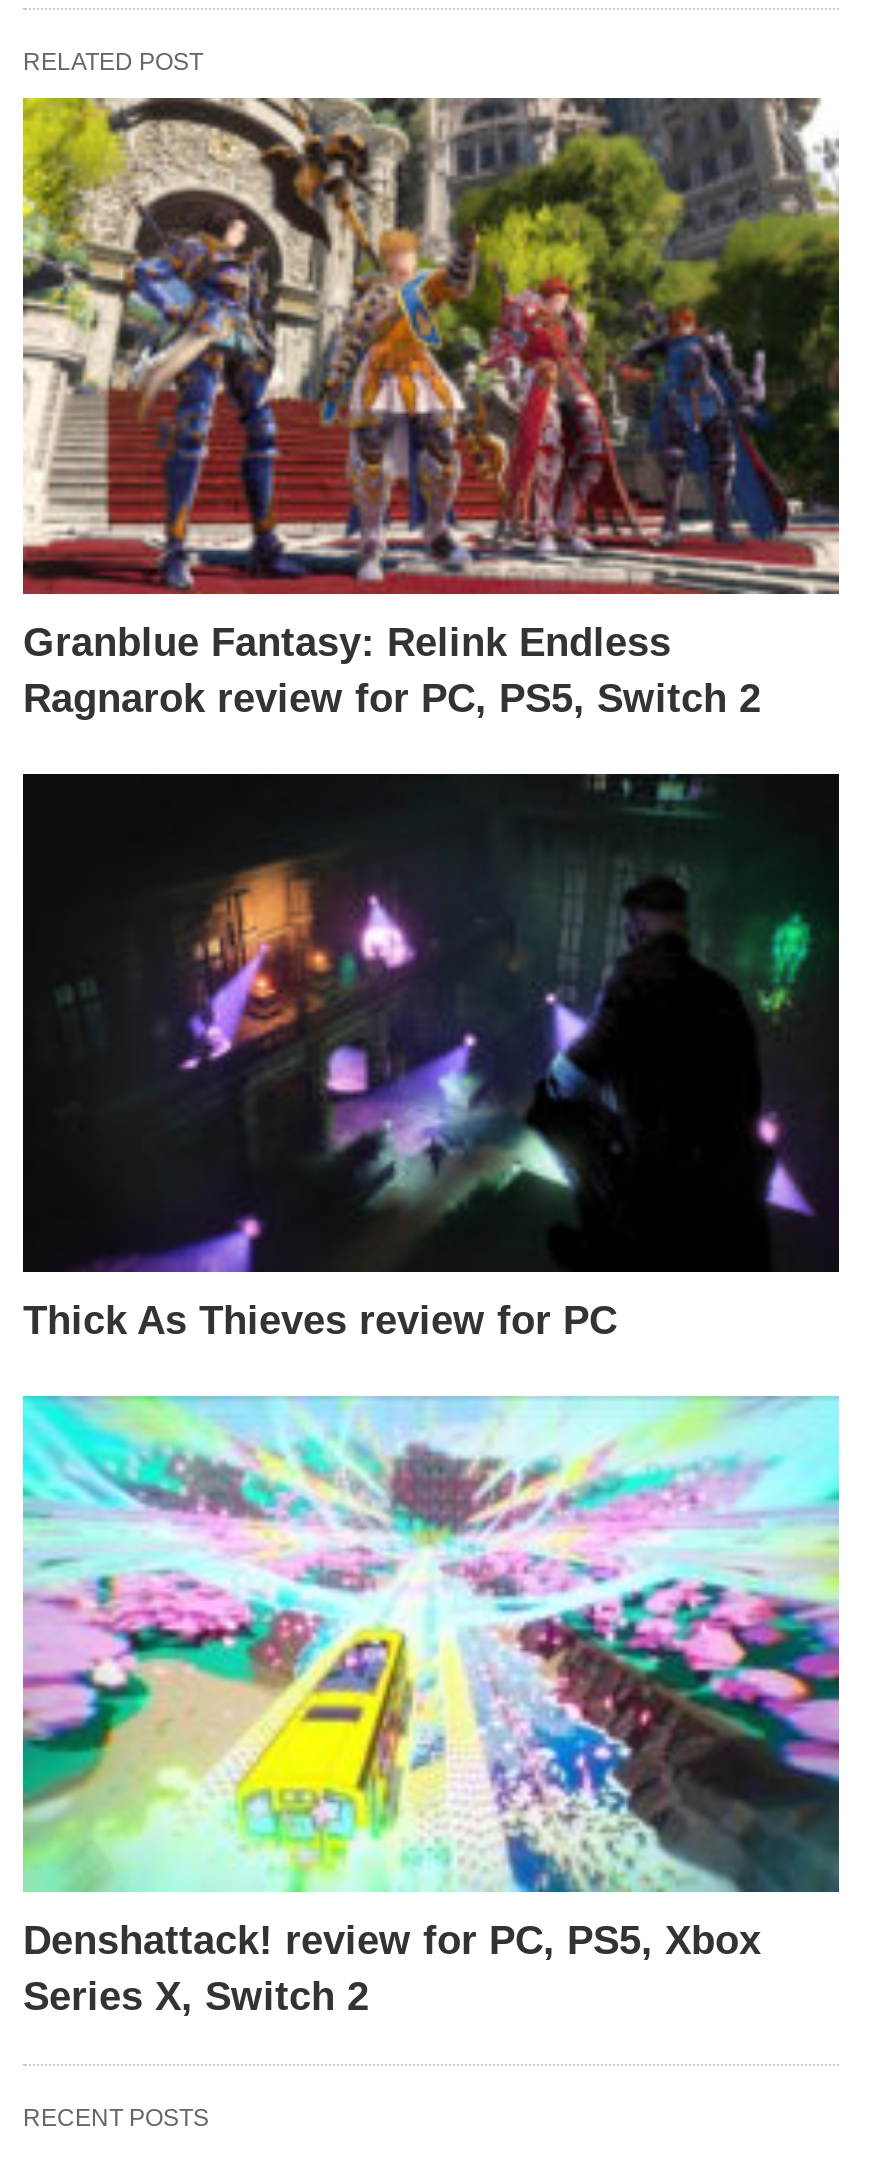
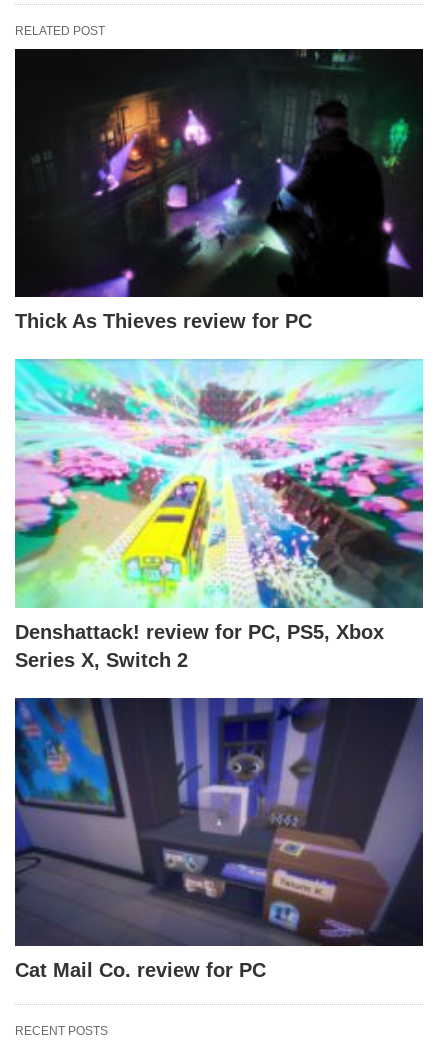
[21,96,841,720] [image] | Granblue Fantasy: Relink Endless | Ragnarok review for PC, PS5, Switch 2 -> none
moved [23,772,837,2018] -> [15,47,422,671]: [image] | Thick As Thieves review for PC | Denshattack! review for PC, PS5, Xbox | Series X, Switch 2
none -> [14,697,424,981] [image] | Cat Mail Co. review for PC

